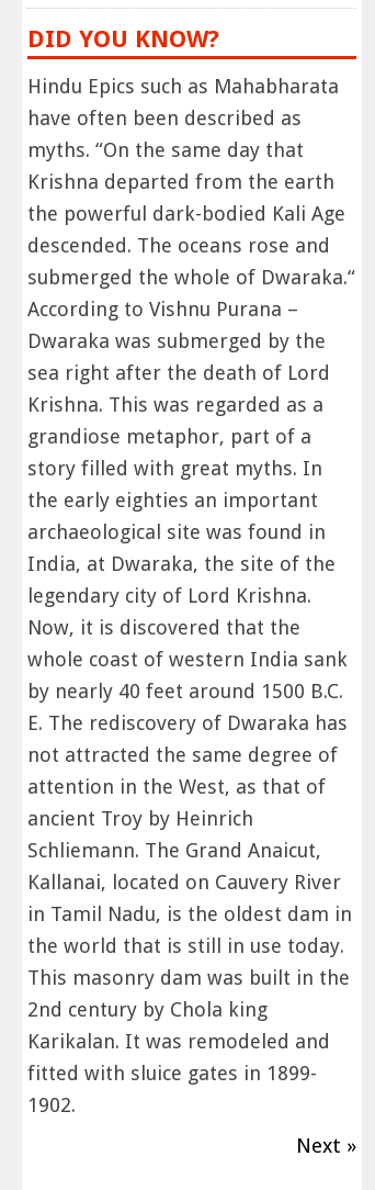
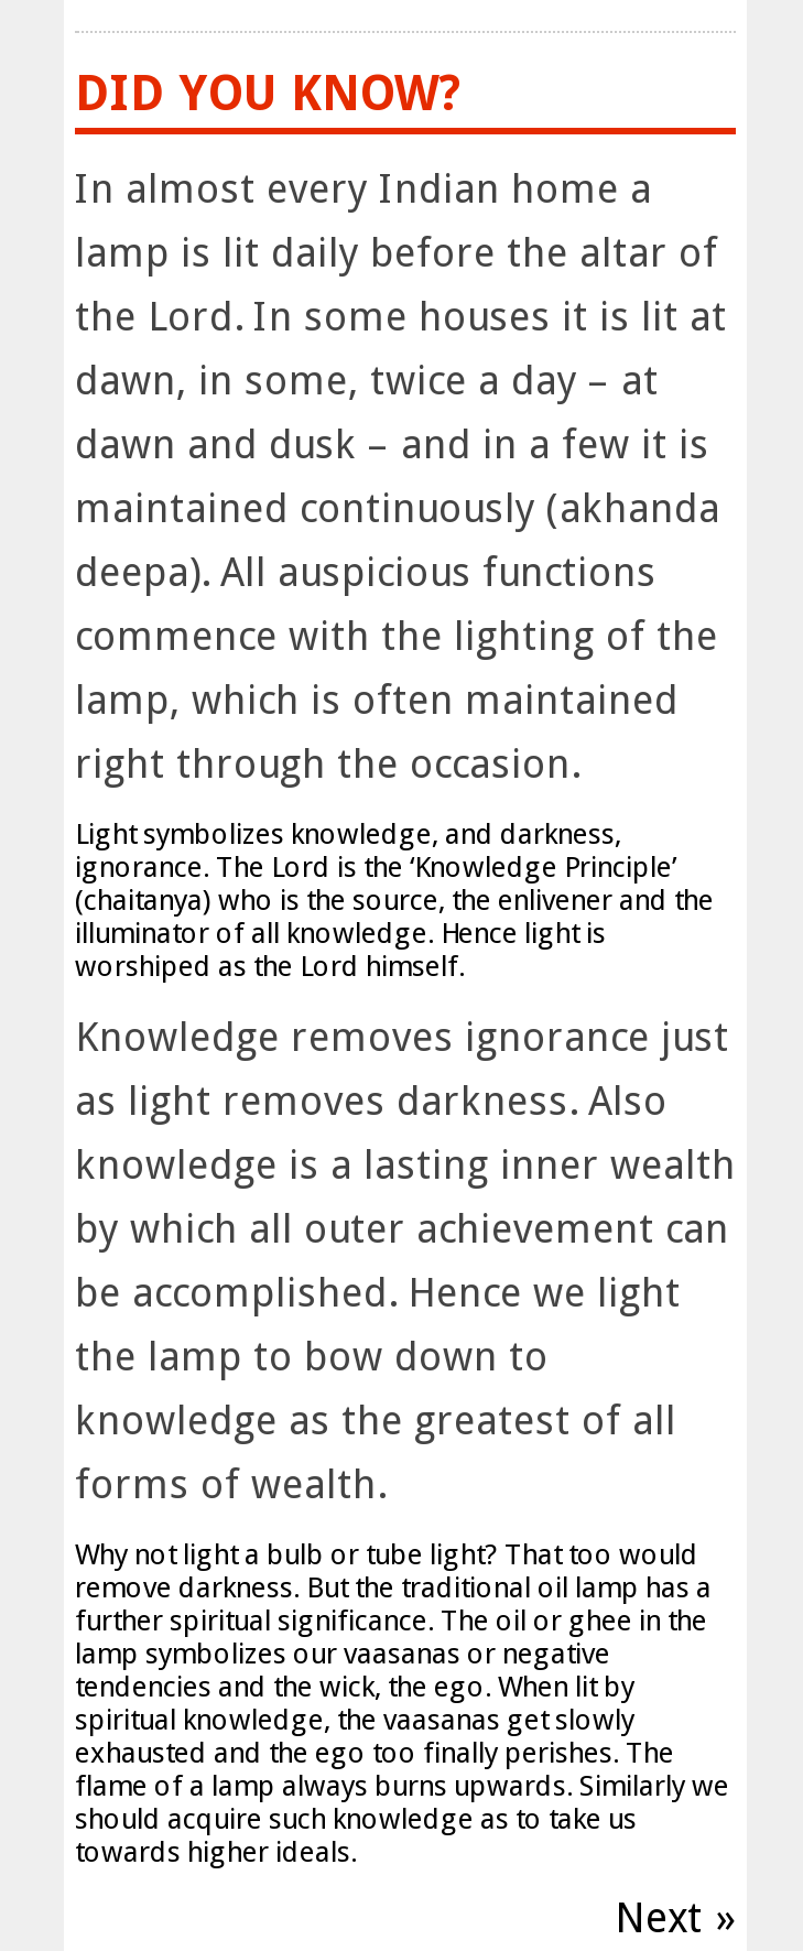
[27,75,355,1116] Hindu Epics such as Mahabharata | have often been described as | myths. “On the same day that | Krishna departed from the earth | the powerful dark-bodied Kali Age | descended. The oceans rose and | submerged the whole of Dwaraka.“ | According to Vishnu Purana – | Dwaraka was submerged by the | sea right after the death of Lord | Krishna. This was regarded as a | grandiose metaphor, part of a | story filled with great myths. In | the early eighties an important | archaeological site was found in | India, at Dwaraka, the site of the | legendary city of Lord Krishna. | Now, it is discovered that the | whole coast of western India sank | by nearly 40 feet around 1500 B.C. | E. The rediscovery of Dwaraka has | not attracted the same degree of | attention in the West, as that of | ancient Troy by Heinrich | Schliemann. The Grand Anaicut, | Kallanai, located on Cauvery River | in Tamil Nadu, is the oldest dam in | the world that is still in use today. | This masonry dam was built in the | 2nd century by Chola king | Karikalan. It was remodeled and | fitted with sluice gates in 1899- | 1902. -> [75,165,736,1868] In almost every Indian home a | lamp is lit daily before the altar of | the Lord. In some houses it is lit at | dawn, in some, twice a day – at | dawn and dusk – and in a few it is | maintained continuously (akhanda | deepa). All auspicious functions | commence with the lighting of the | lamp, which is often maintained | right through the occasion. | Light symbolizes knowledge, and darkness, | ignorance. The Lord is the ‘Knowledge Principle’ | (chaitanya) who is the source, the enlivener and the | illuminator of all knowledge. Hence light is | worshiped as the Lord himself. | Knowledge removes ignorance just | as light removes darkness. Also | knowledge is a lasting inner wealth | by which all outer achievement can | be accomplished. Hence we light | the lamp to bow down to | knowledge as the greatest of all | forms of wealth. | Why not light a bulb or tube light? That too would | remove darkness. But the traditional oil lamp has a | further spiritual significance. The oil or ghee in the | lamp symbolizes our vaasanas or negative | tendencies and the wick, the ego. When lit by | spiritual knowledge, the vaasanas get slowly | exhausted and the ego too finally perishes. The | flame of a lamp always burns upwards. Similarly we | should acquire such knowledge as to take us | towards higher ideals.

